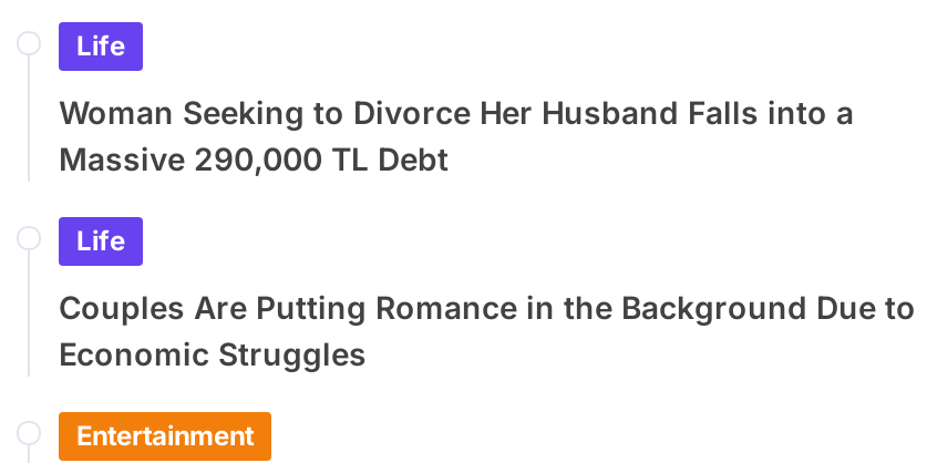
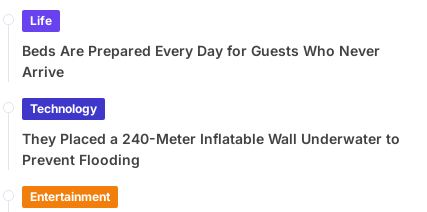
[59,93,854,177] Woman Seeking to Divorce Her Husband Falls into a | Massive 290,000 TL Debt -> [22,42,380,80] Beds Are Prepared Every Day for Guests Who Never | Arrive
[76,224,125,257] Life -> [30,101,97,116] Technology
[59,288,916,372] Couples Are Putting Romance in the Background Due to | Economic Struggles -> [22,130,400,168] They Placed a 240-Meter Inflatable Wall Underwater to | Prevent Flooding

